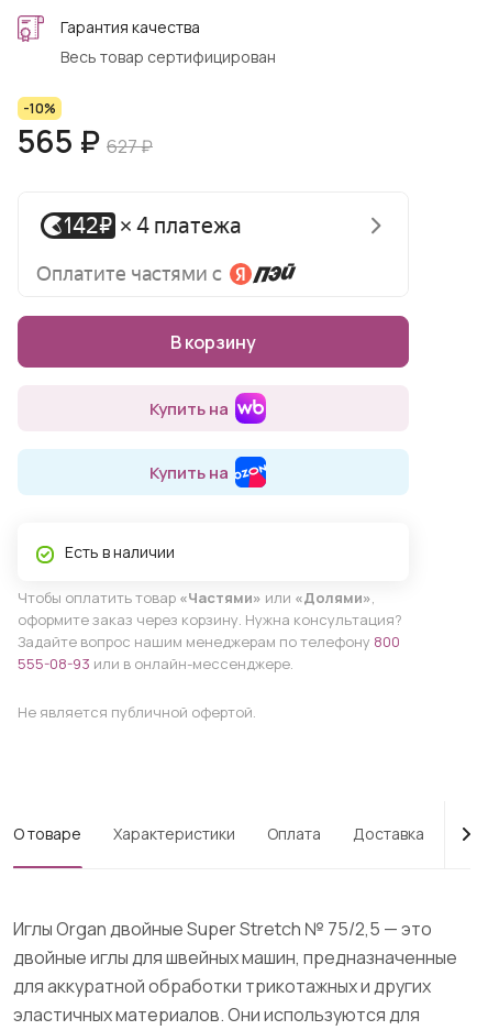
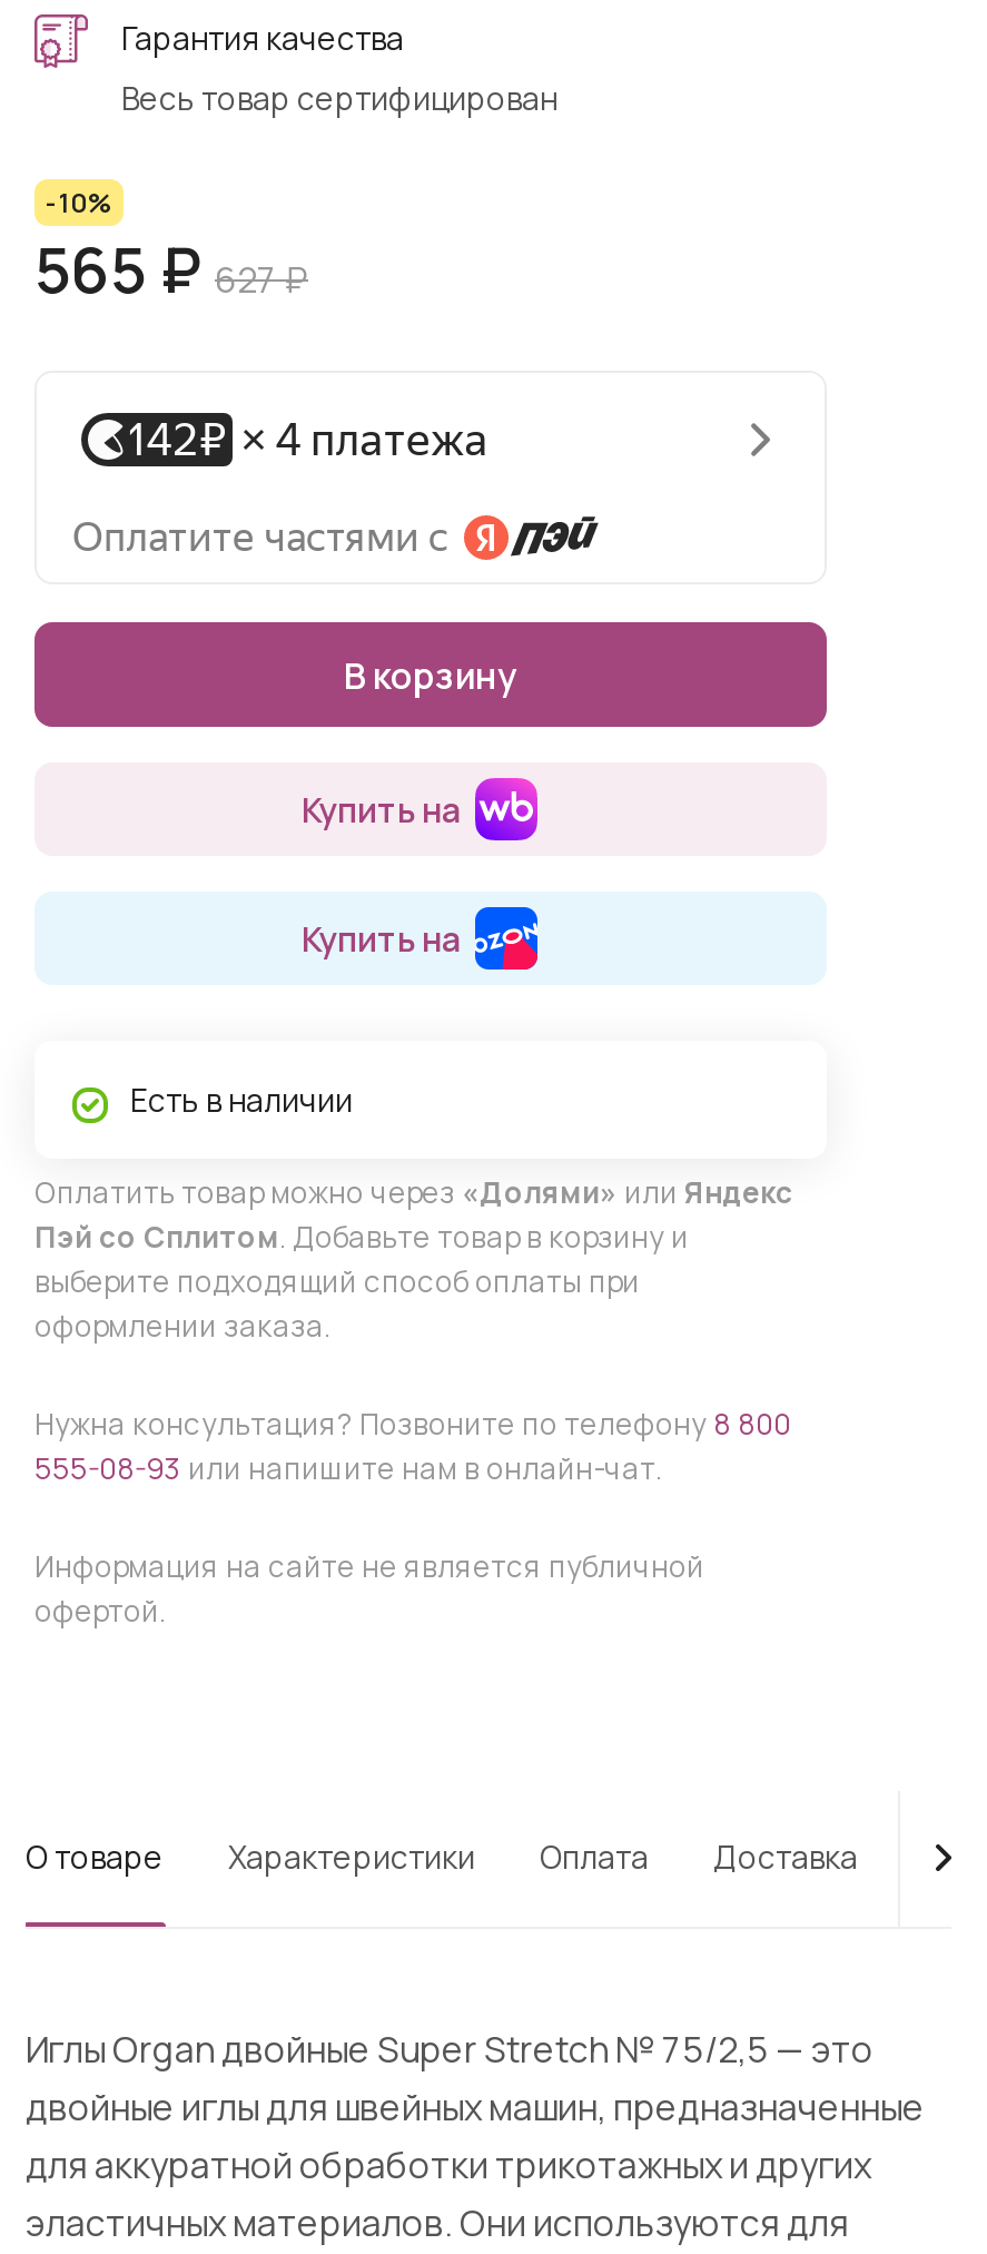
[18,588,402,722] Чтобы оплатить товар «Частями» или «Долями», | оформите заказ через корзину. Нужна консультация? | Задайте вопрос нашим менеджерам по телефону 800 | 555-08-93 или в онлайн-мессенджере. | Не является публичной офертой. -> [34,1173,793,1632] Оплатить товар можно через «Долями» или Яндекс | Пэй со Сплитом. Добавьте товар в корзину и | выберите подходящий способ оплаты при | оформлении заказа. | Нужна консультация? Позвоните по телефону 8 800 | 555-08-93 или напишите нам в онлайн-чат. | Информация на сайте не является публичной | офертой.

